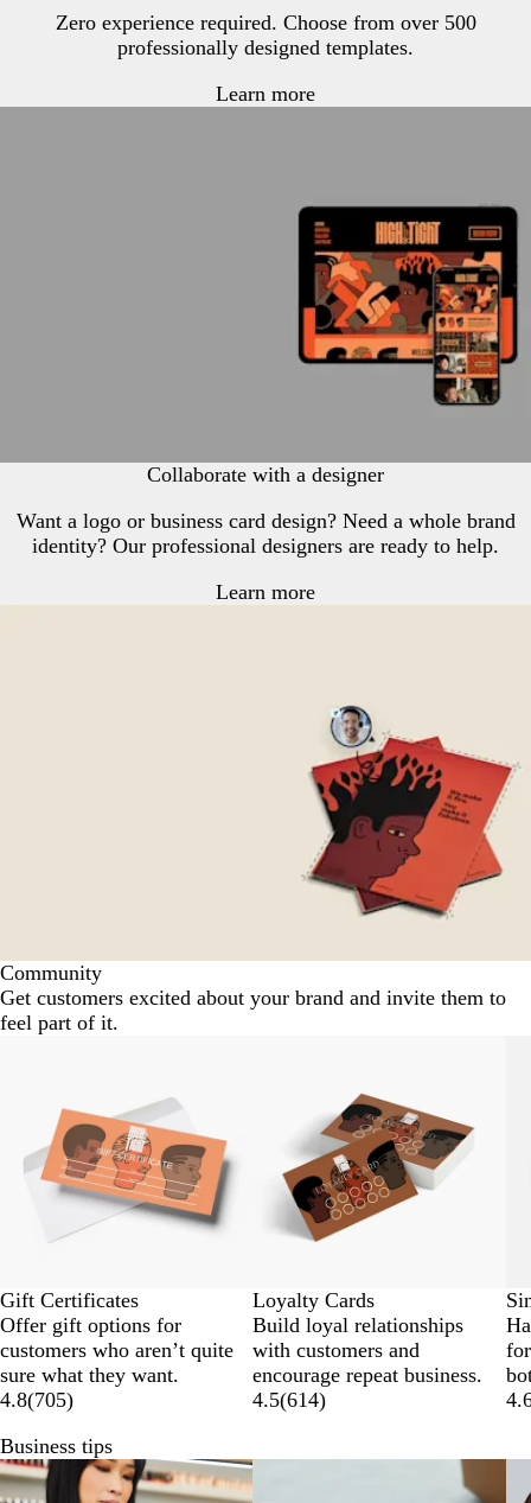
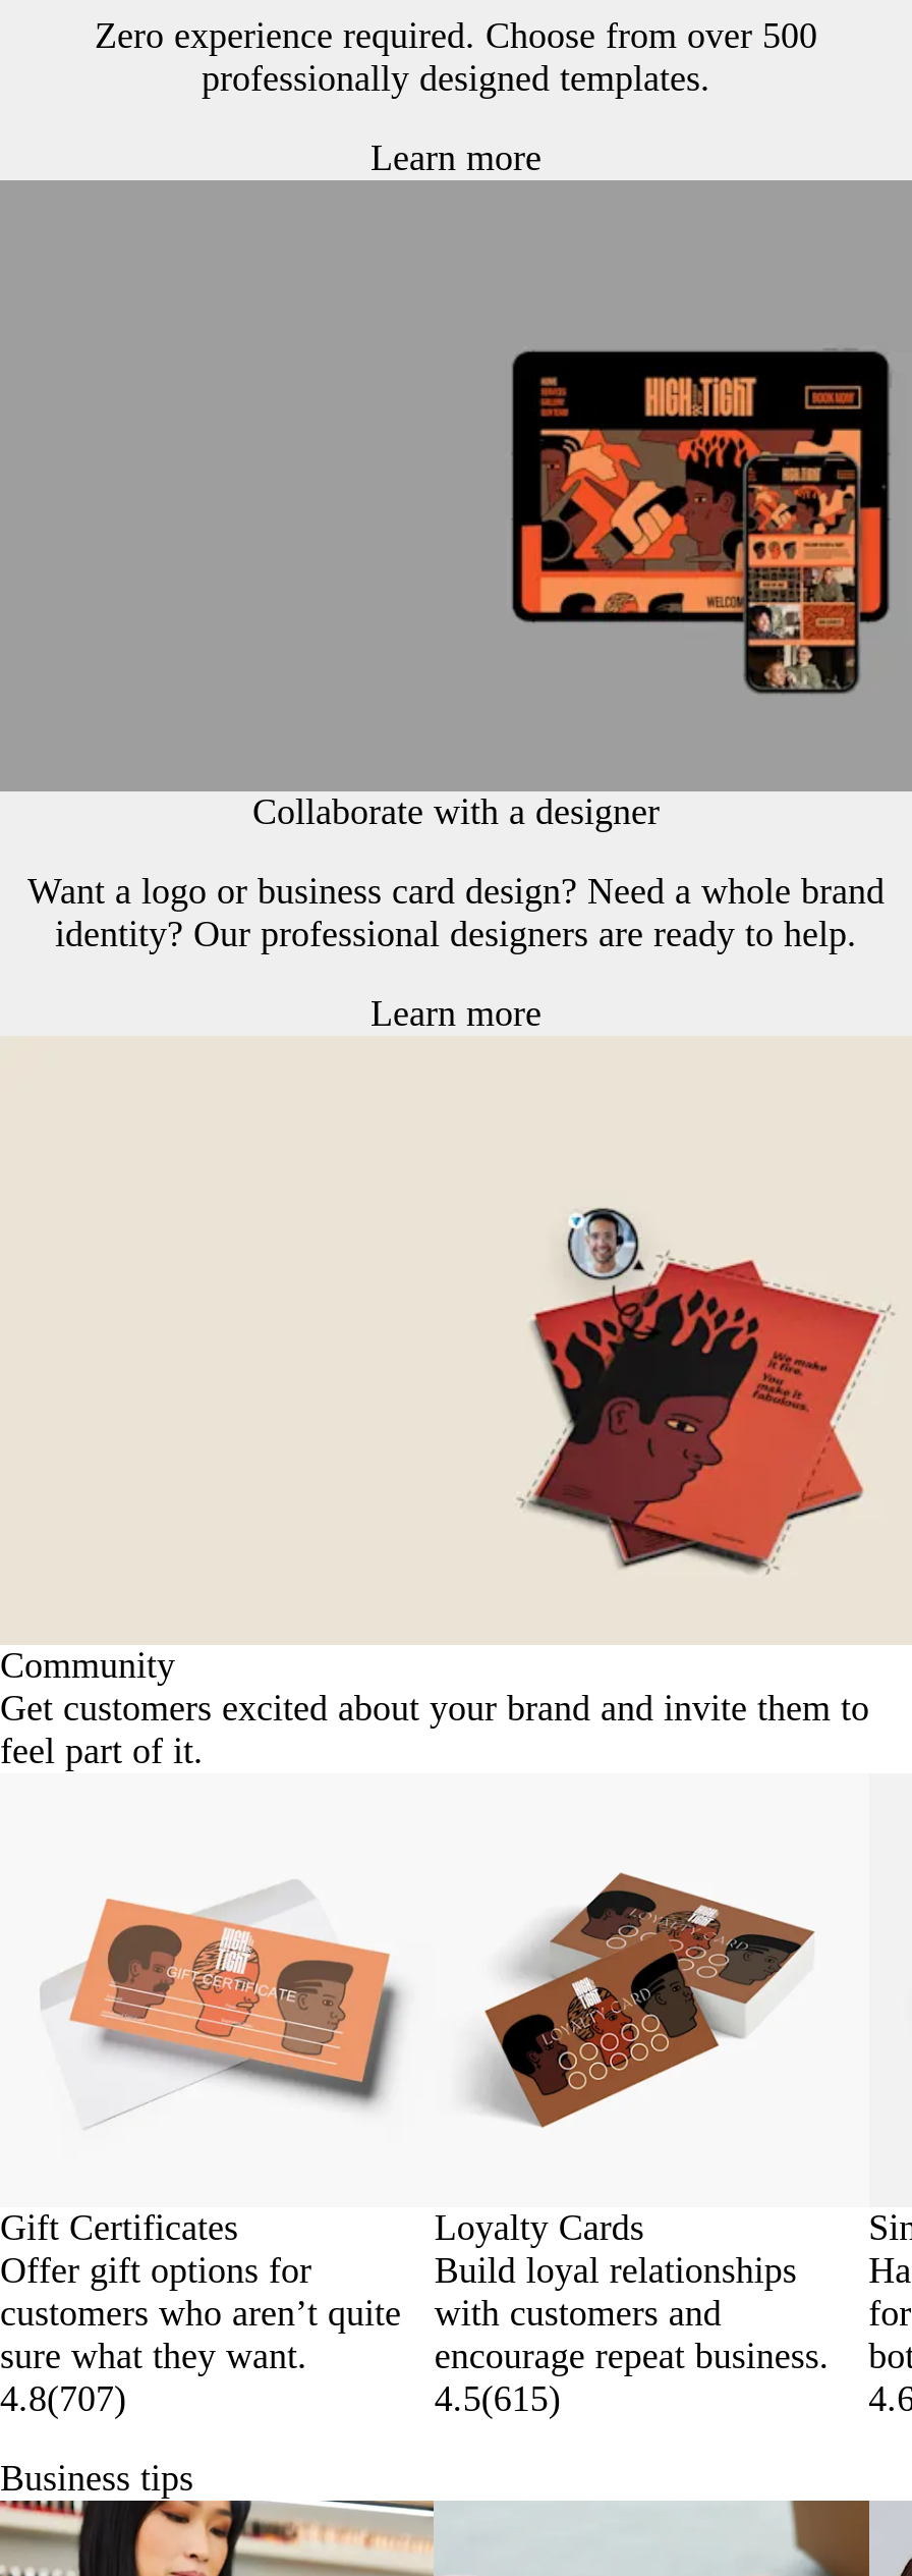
[0,1388,73,1412] 4.8(705) -> [0,2379,126,2419] 4.8(707)
[253,1388,326,1412] 4.5(614) -> [434,2379,560,2419] 4.5(615)

